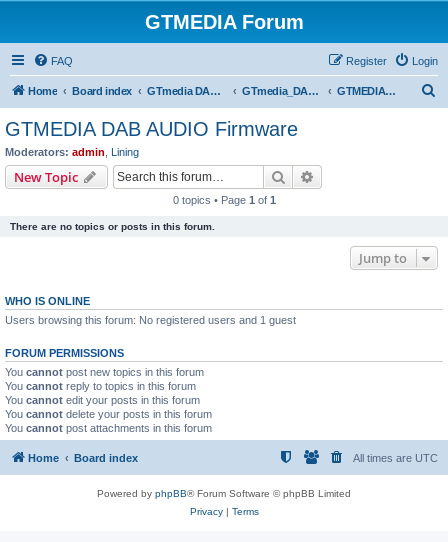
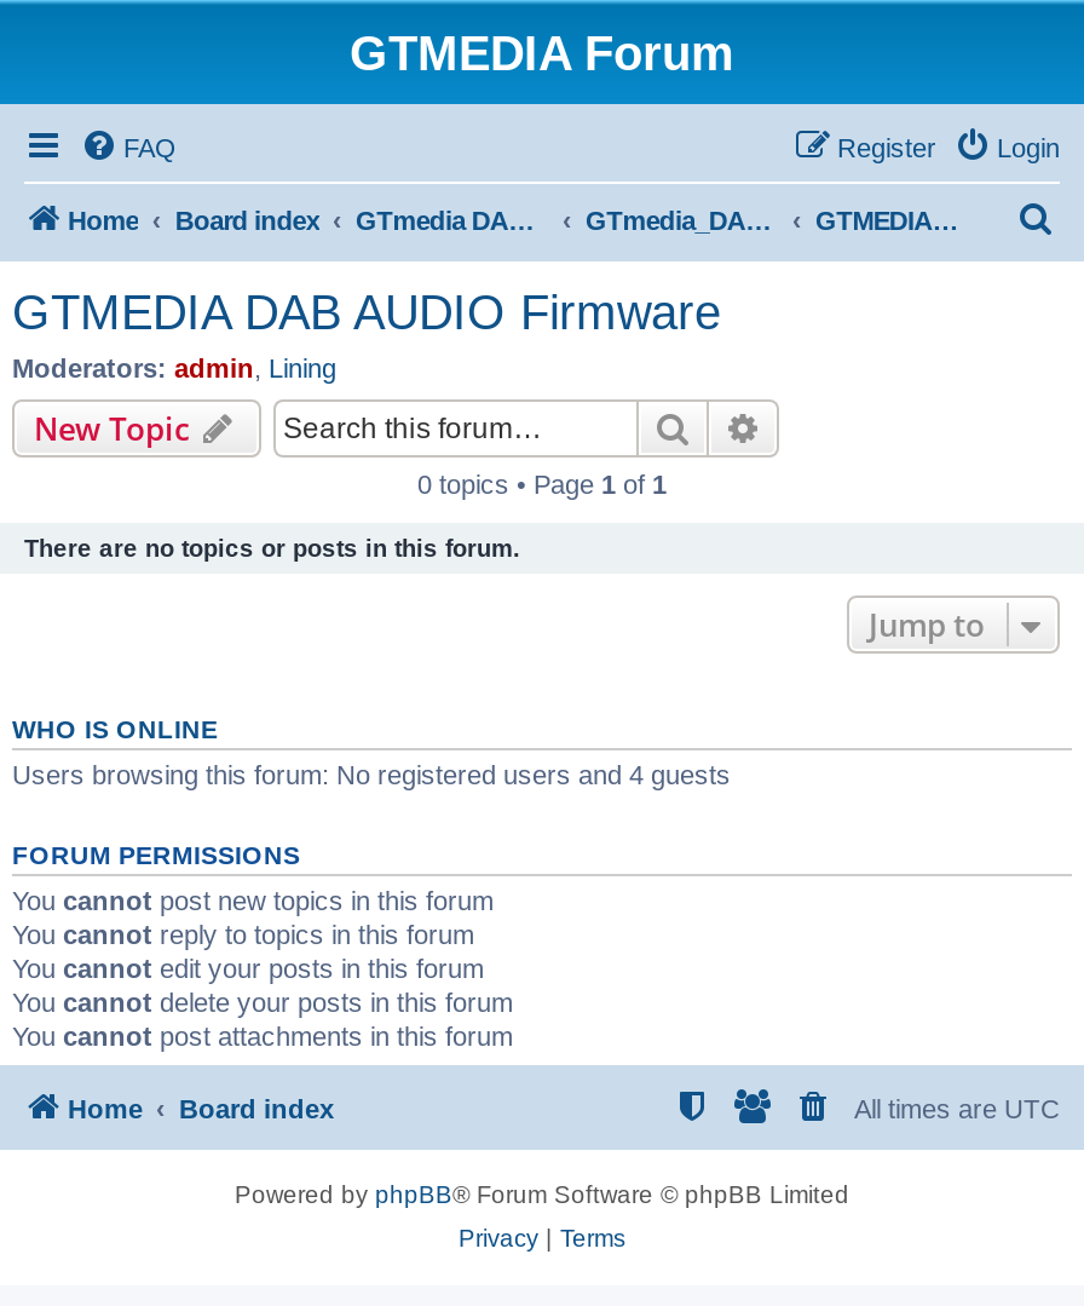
[5,313,296,325] Users browsing this forum: No registered users and 1 guest -> [12,759,731,788] Users browsing this forum: No registered users and 4 guests

